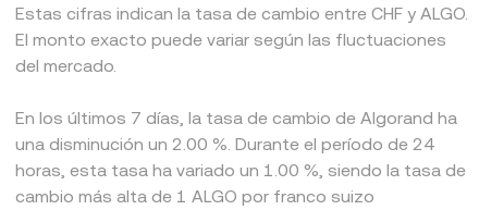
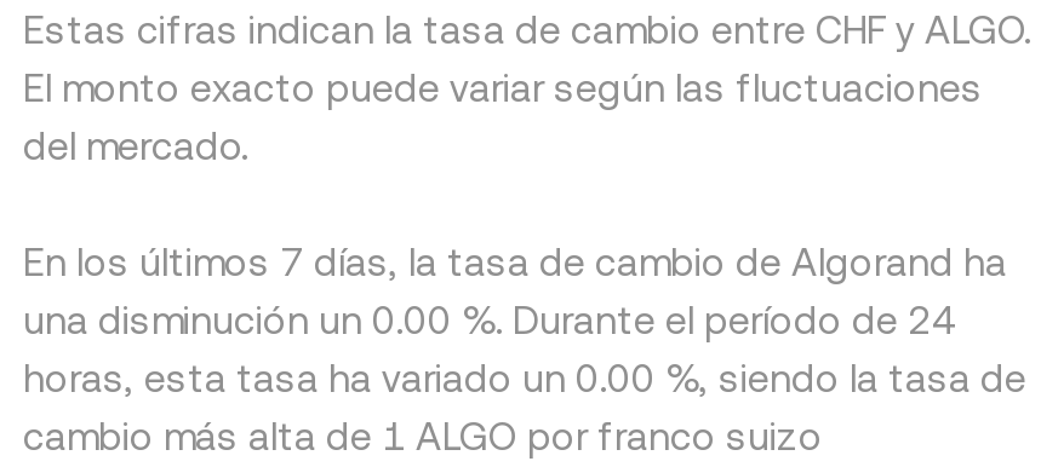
[15,134,434,155] una disminución un 2.00 %. Durante el período de 24 -> [23,298,956,344] una disminución un 0.00 %. Durante el período de 24
[15,160,466,181] horas, esta tasa ha variado un 1.00 %, siendo la tasa de -> [23,356,1026,402] horas, esta tasa ha variado un 0.00 %, siendo la tasa de

